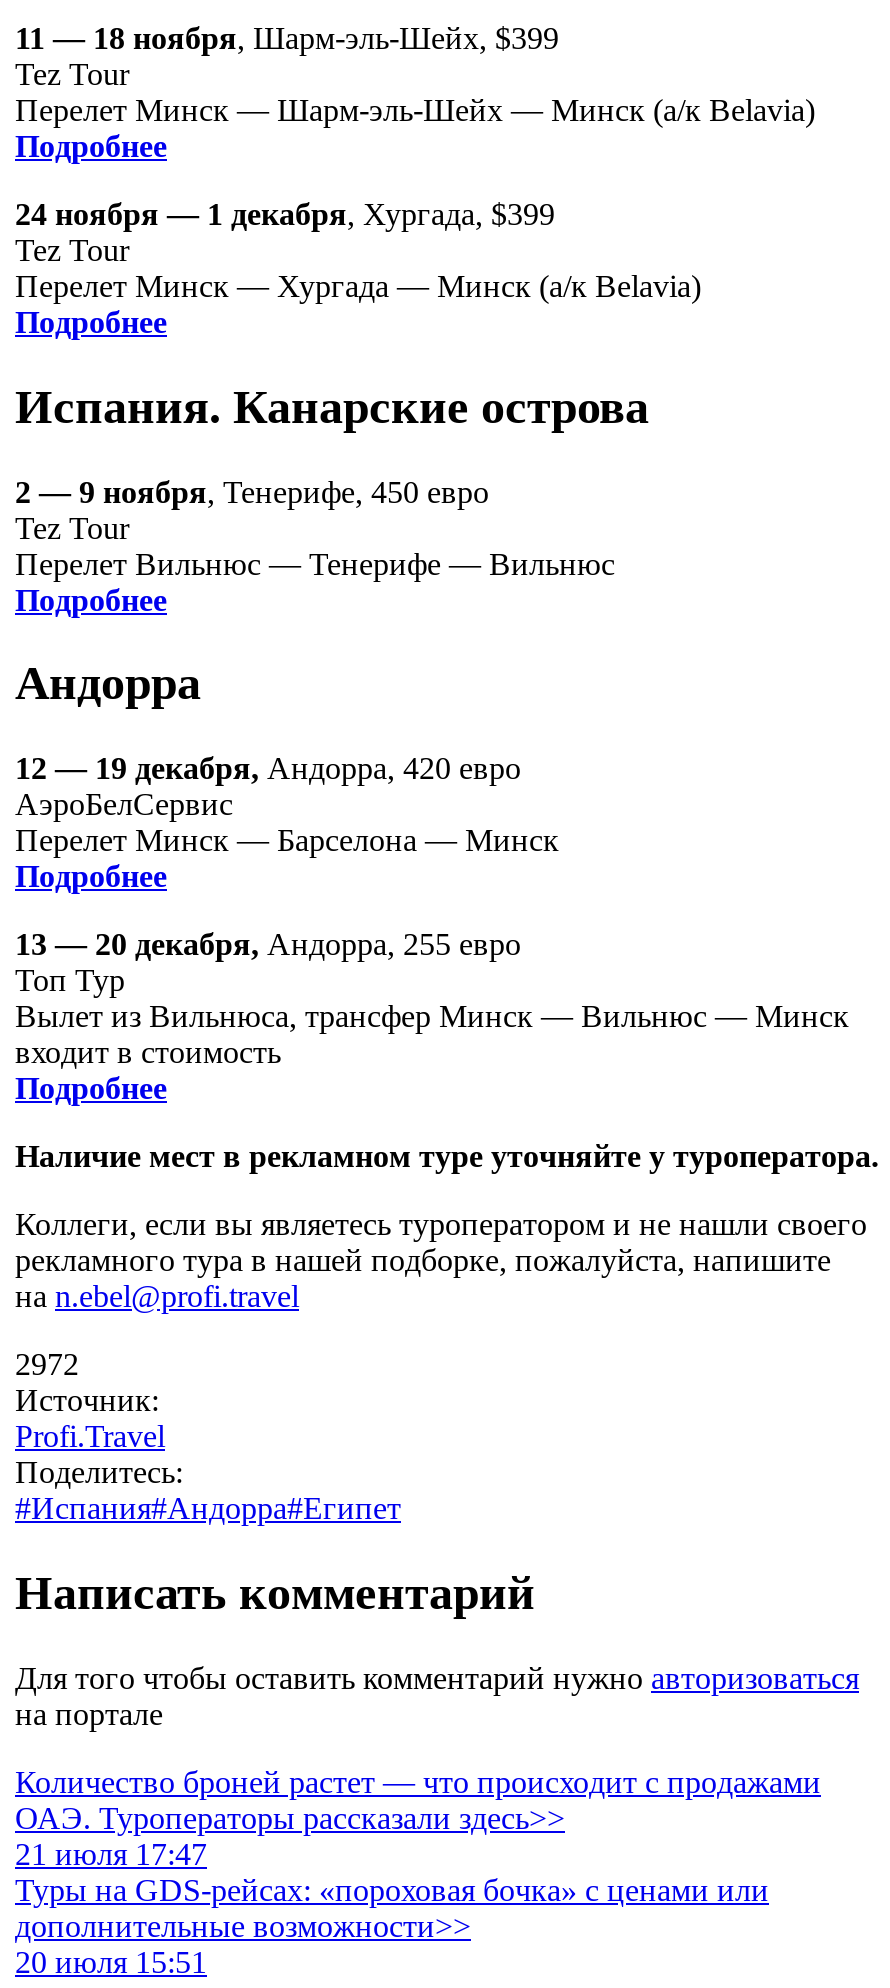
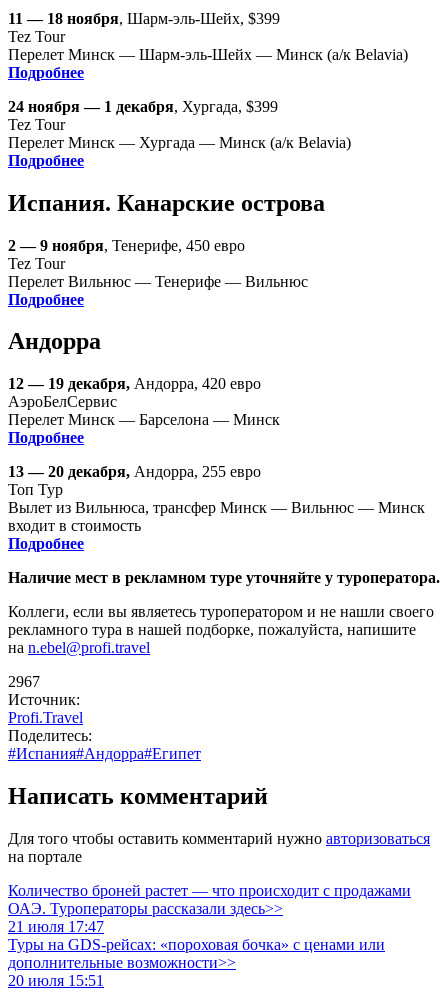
[15,1348,79,1382] 2972 -> [8,673,40,690] 2967

